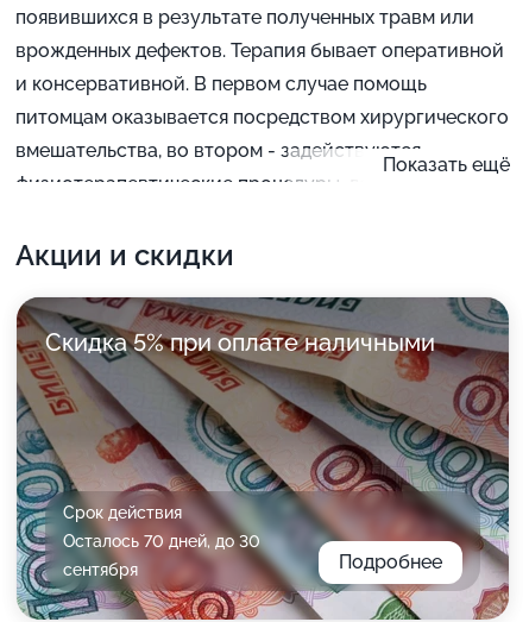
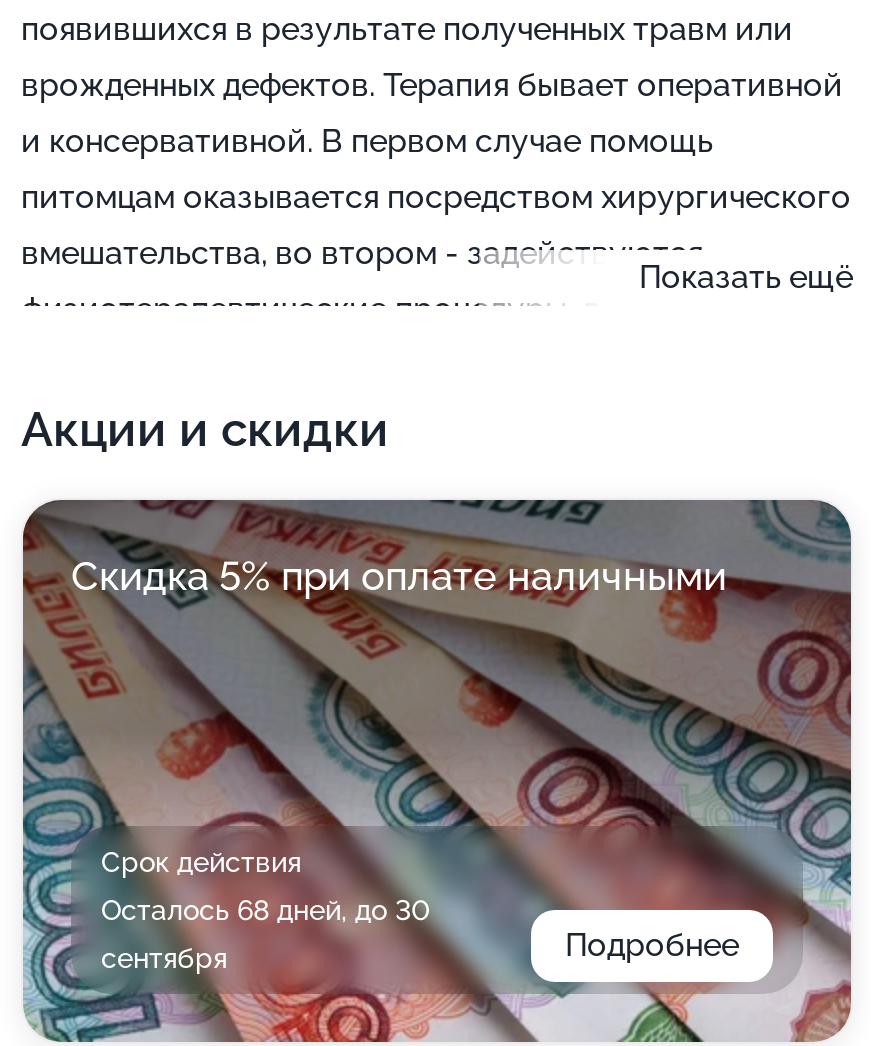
[63,532,260,551] Осталось 70 дней, до 30 -> [101,894,431,926] Осталось 68 дней, до 30

